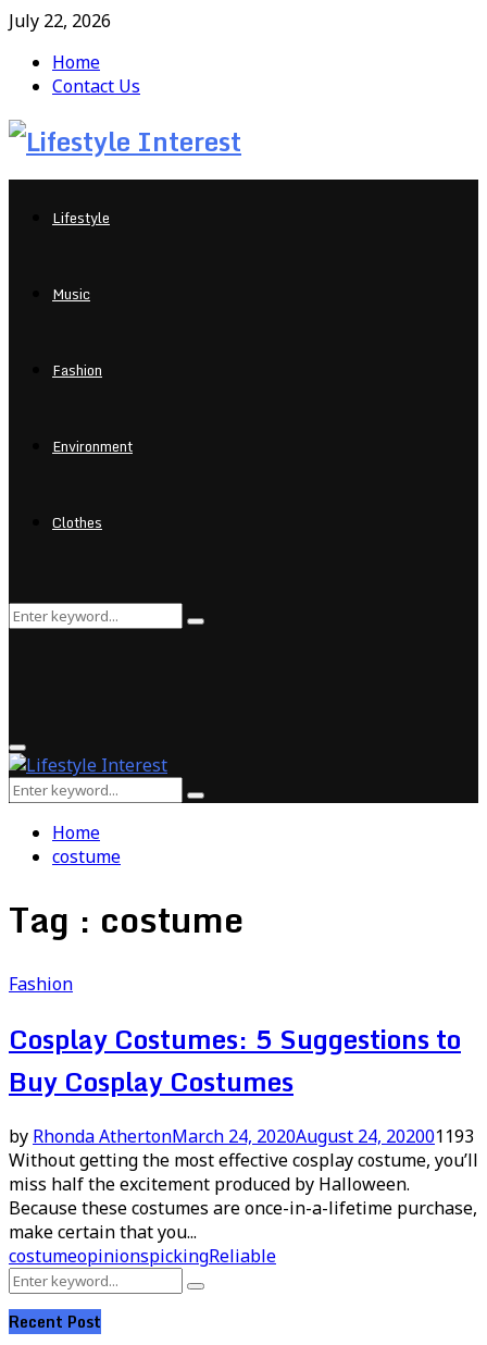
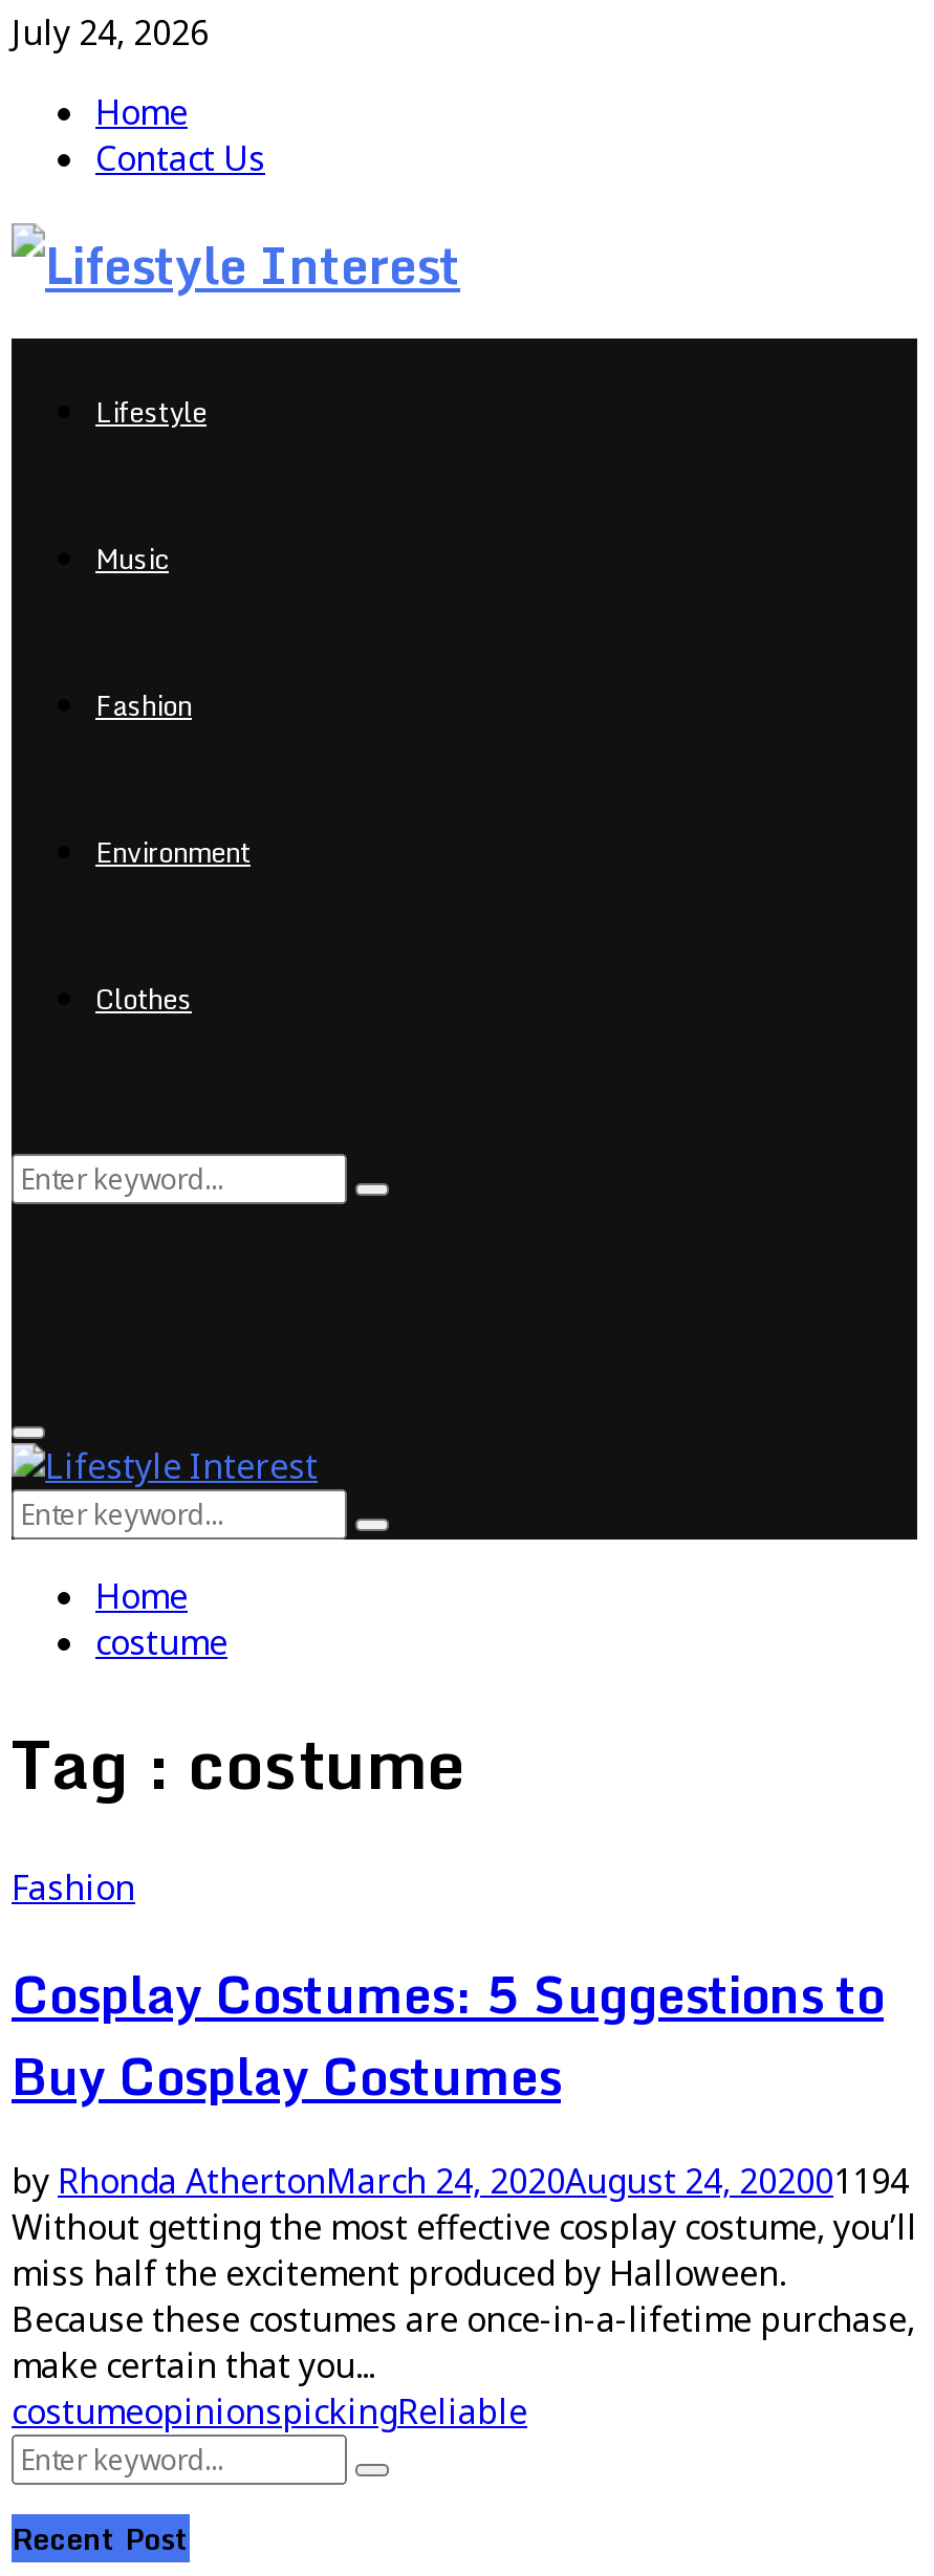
[9,9,111,33] July 22, 2026 -> [12,9,209,56] July 24, 2026
[9,1124,474,1148] by Rhonda AthertonMarch 24, 2020August 24, 202001193 -> [12,2157,909,2203] by Rhonda AthertonMarch 24, 2020August 24, 202001194

